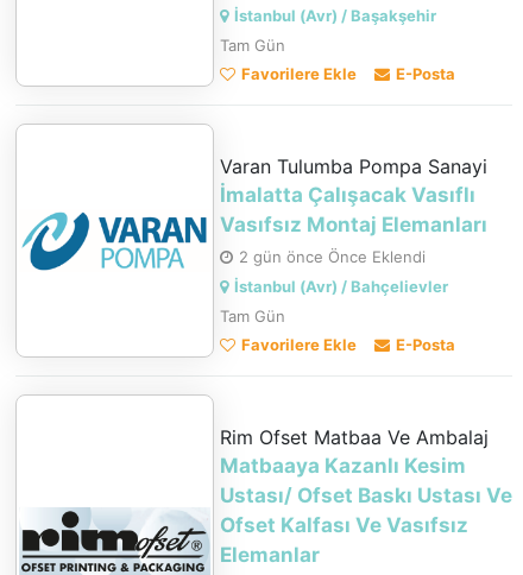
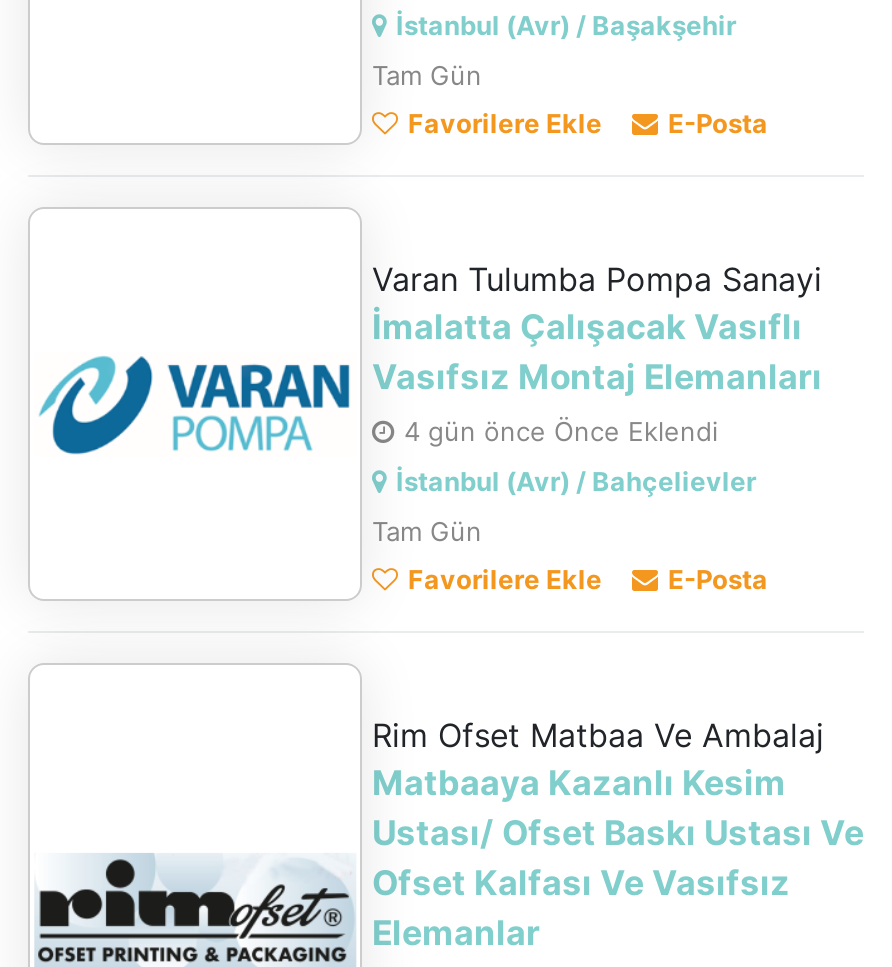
[239,247,426,266] 2 gün önce Önce Eklendi -> [404,415,718,447] 4 gün önce Önce Eklendi

